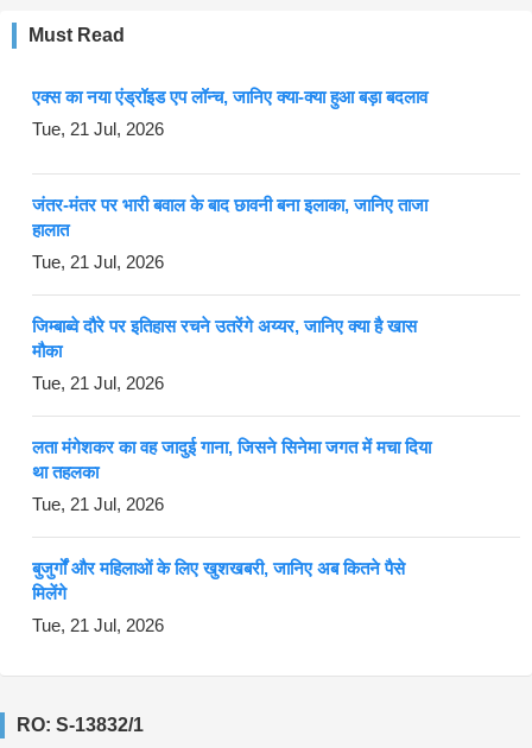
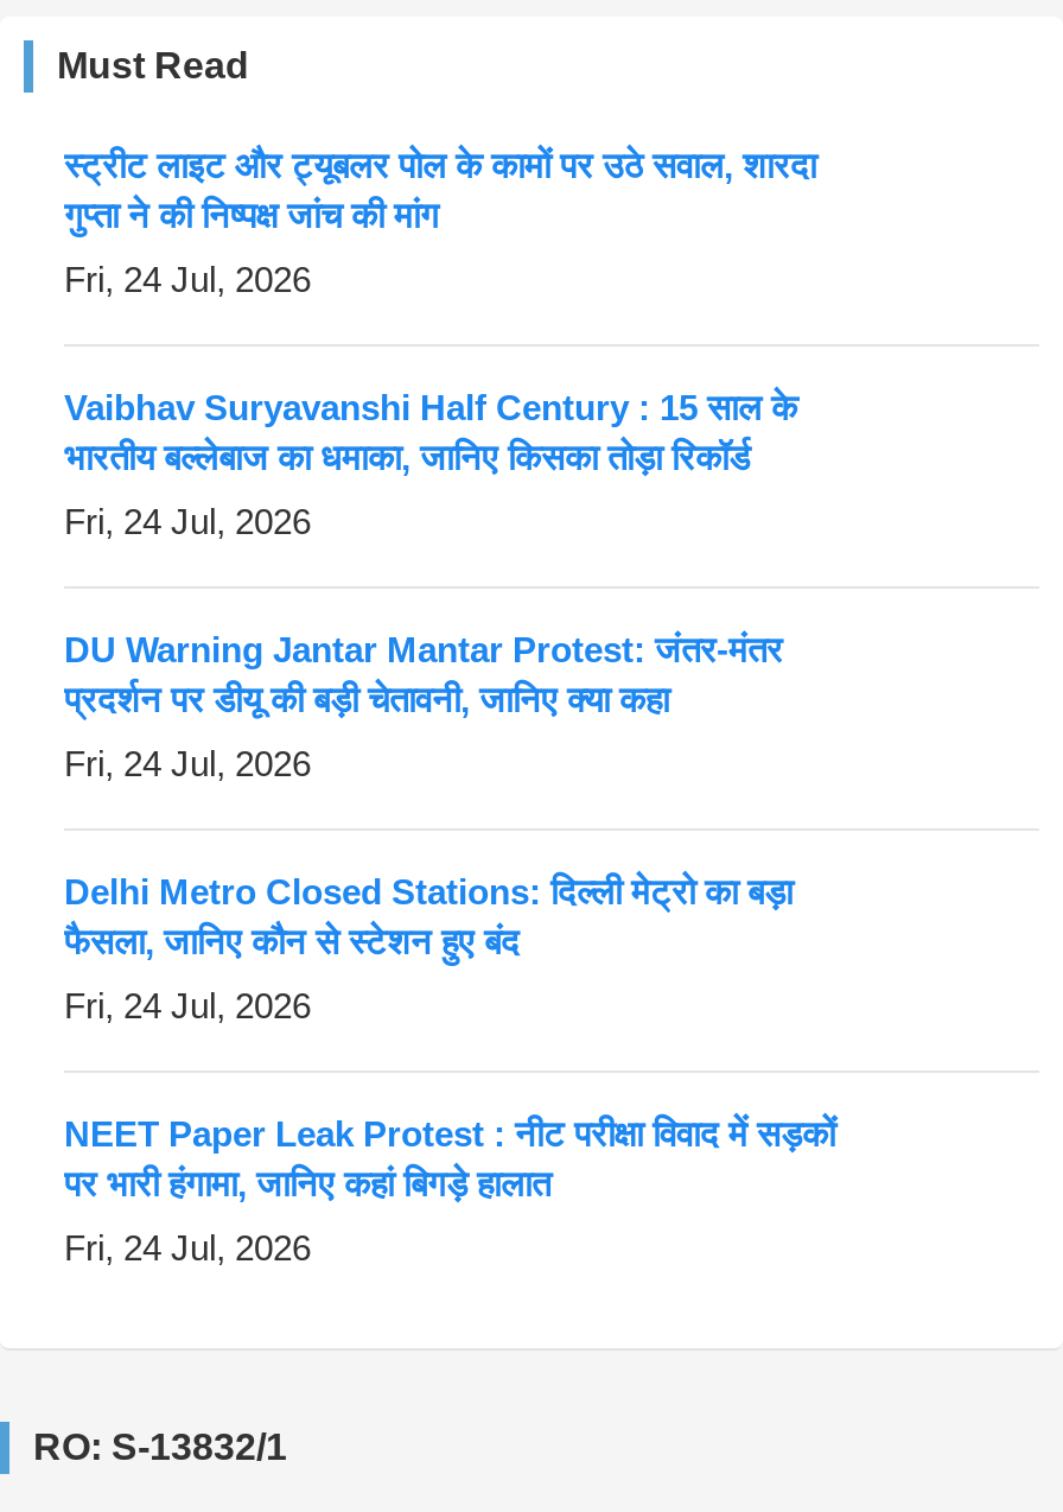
[32,87,427,107] एक्स का नया एंड्रॉइड एप लॉन्च, जानिए क्या-क्या हुआ बड़ा बदलाव -> [64,145,816,235] स्ट्रीट लाइट और ट्यूबलर पोल के कामों पर उठे सवाल, शारदा | गुप्ता ने की निष्पक्ष जांच की मांग
[32,119,164,139] Tue, 21 Jul, 2026 -> [64,259,311,299] Fri, 24 Jul, 2026
[32,195,427,240] जंतर-मंतर पर भारी बवाल के बाद छावनी बना इलाका, जानिए ताजा | हालात -> [64,387,797,477] Vaibhav Suryavanshi Half Century : 15 साल के | भारतीय बल्लेबाज का धमाका, जानिए किसका तोड़ा रिकॉर्ड
[32,252,164,272] Tue, 21 Jul, 2026 -> [64,501,311,541] Fri, 24 Jul, 2026
[32,316,417,361] जिम्बाब्वे दौरे पर इतिहास रचने उतरेंगे अय्यर, जानिए क्या है खास | मौका -> [64,629,783,719] DU Warning Jantar Mantar Protest: जंतर-मंतर | प्रदर्शन पर डीयू की बड़ी चेतावनी, जानिए क्या कहा
[32,373,164,393] Tue, 21 Jul, 2026 -> [64,743,311,783] Fri, 24 Jul, 2026
[32,437,431,482] लता मंगेशकर का वह जादुई गाना, जिसने सिनेमा जगत में मचा दिया | था तहलका -> [64,871,793,961] Delhi Metro Closed Stations: दिल्ली मेट्रो का बड़ा | फैसला, जानिए कौन से स्टेशन हुए बंद
[32,494,164,514] Tue, 21 Jul, 2026 -> [64,985,311,1025] Fri, 24 Jul, 2026
[32,558,405,603] बुजुर्गों और महिलाओं के लिए खुशखबरी, जानिए अब कितने पैसे | मिलेंगे -> [64,1113,835,1203] NEET Paper Leak Protest : नीट परीक्षा विवाद में सड़कों | पर भारी हंगामा, जानिए कहां बिगड़े हालात
[32,615,164,635] Tue, 21 Jul, 2026 -> [64,1227,311,1268] Fri, 24 Jul, 2026

